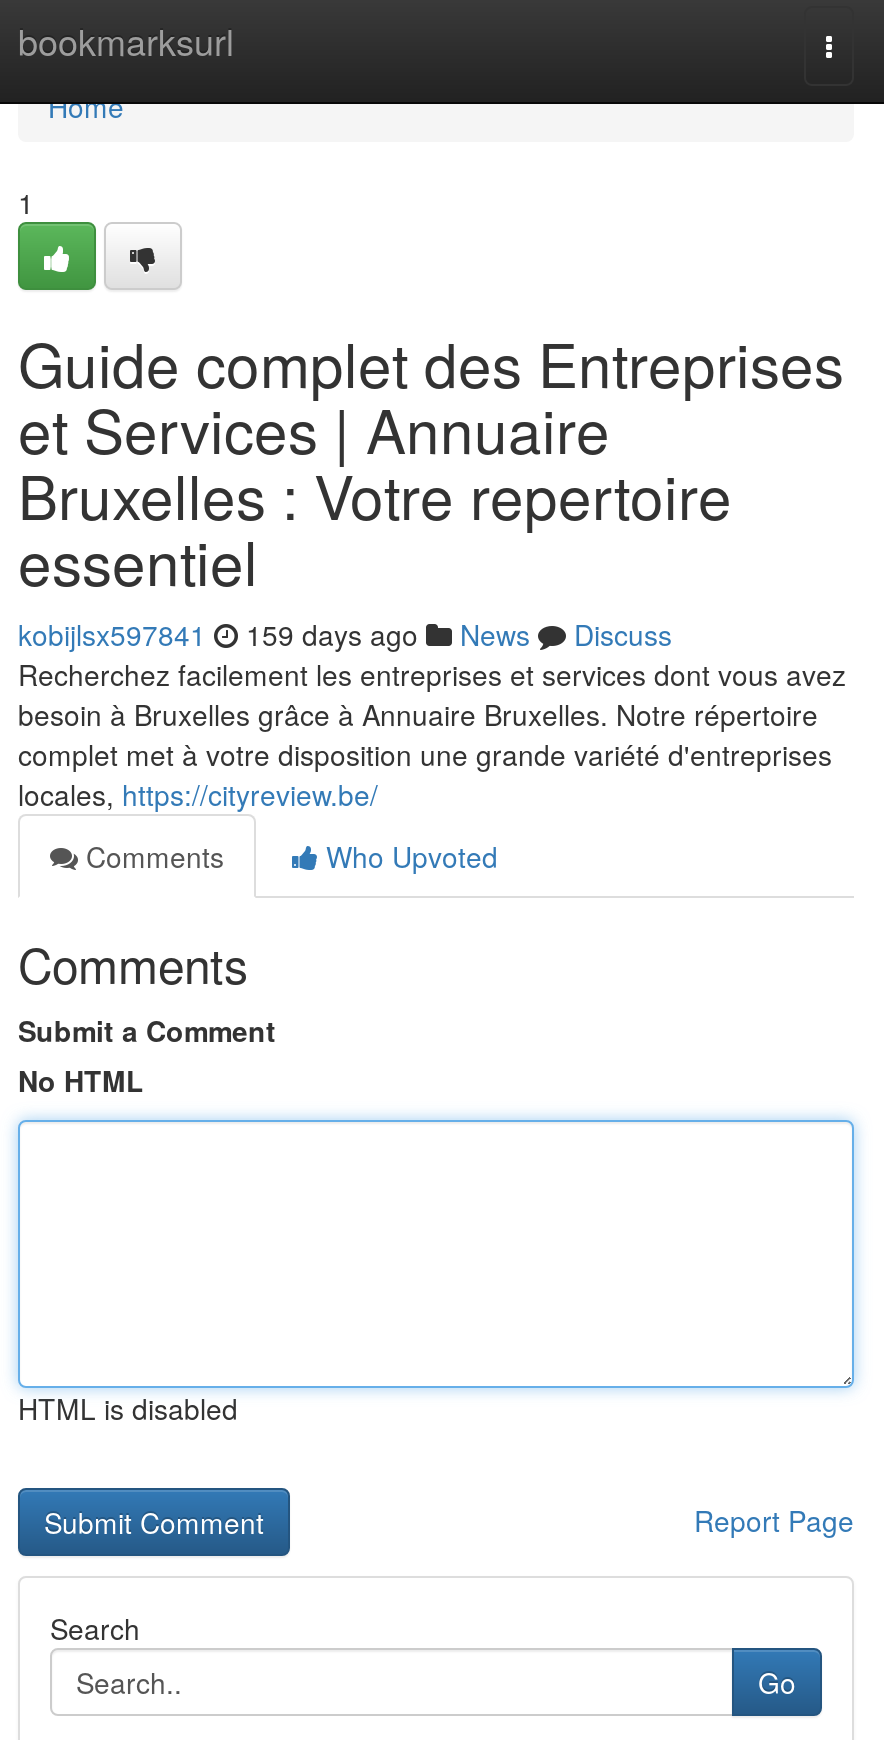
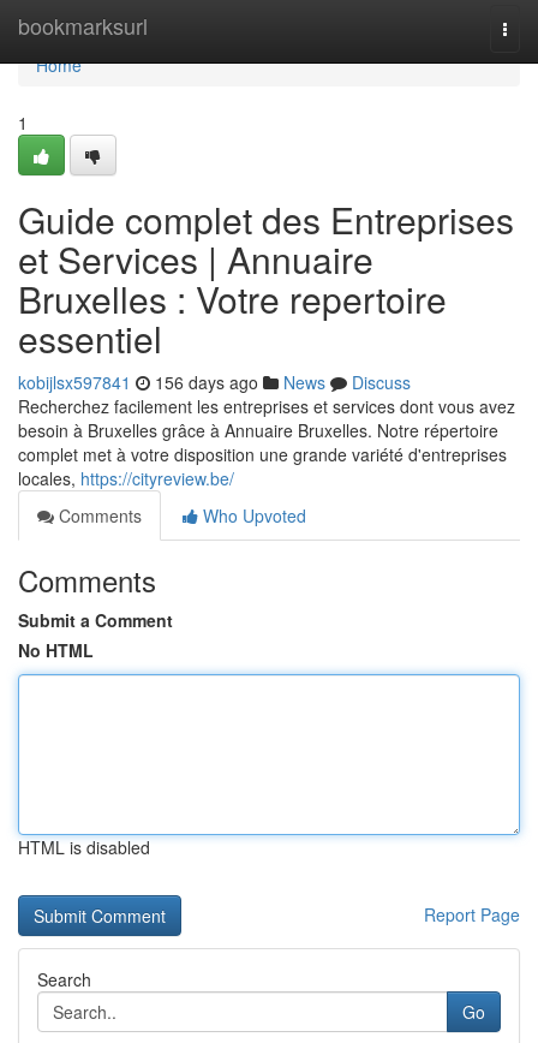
[18,614,672,654] kobijlsx597841 159 days ago News Discuss -> [18,370,411,394] kobijlsx597841 156 days ago News Discuss

